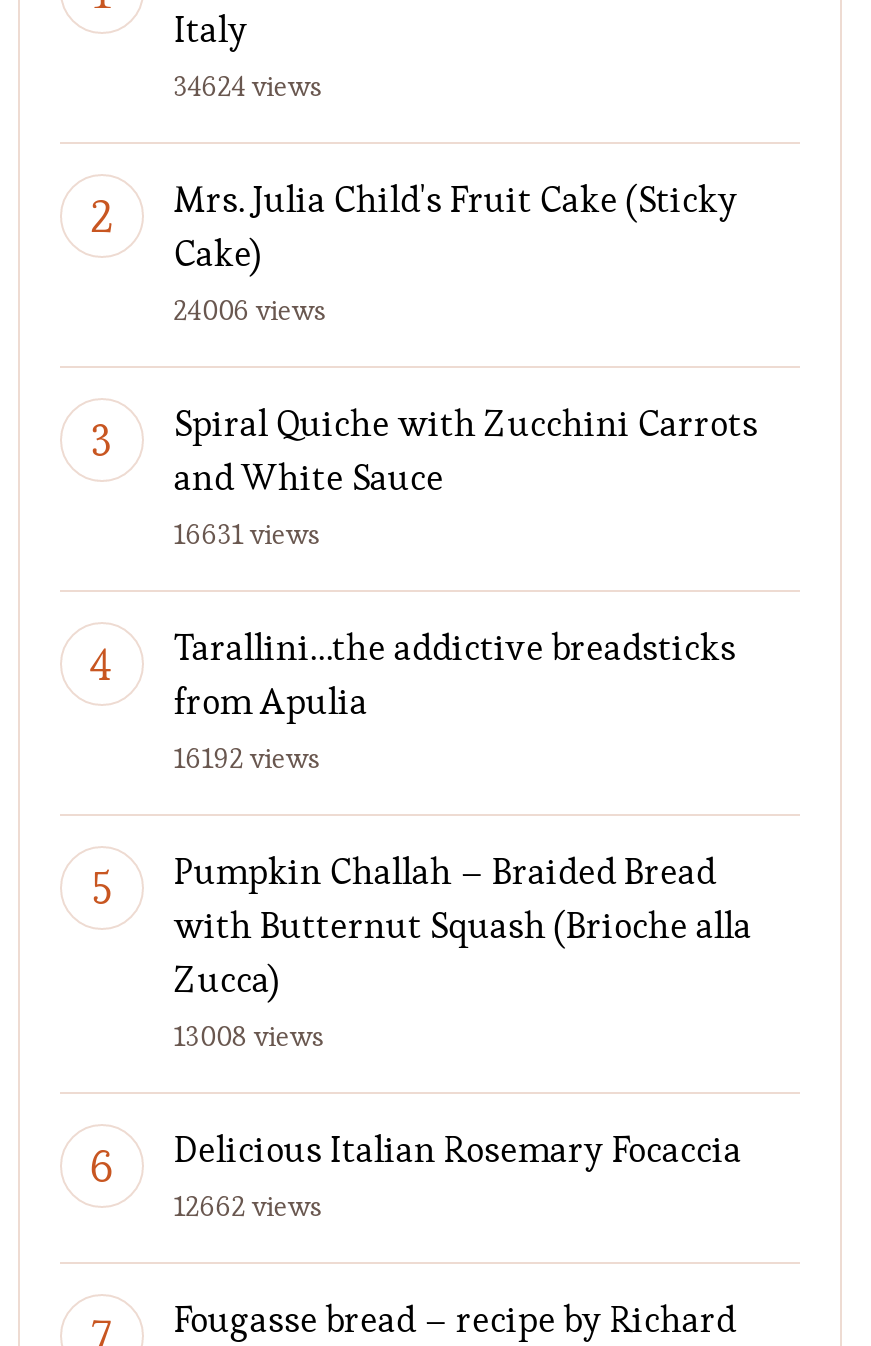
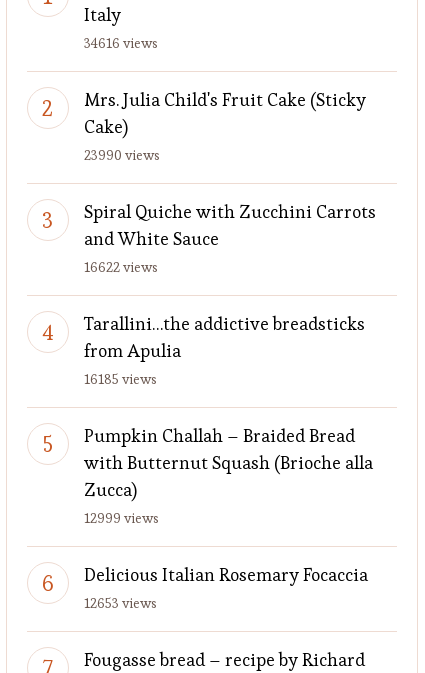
[174,68,322,104] 34624 views -> [84,34,158,52] 34616 views
[174,292,326,328] 24006 views -> [84,146,160,164] 23990 views
[174,516,320,552] 16631 views -> [84,258,158,276] 16622 views
[174,740,320,776] 16192 views -> [84,370,157,388] 16185 views
[174,1018,324,1054] 13008 views -> [84,509,159,527] 12999 views
[174,1188,322,1224] 12662 views -> [84,594,157,612] 12653 views

